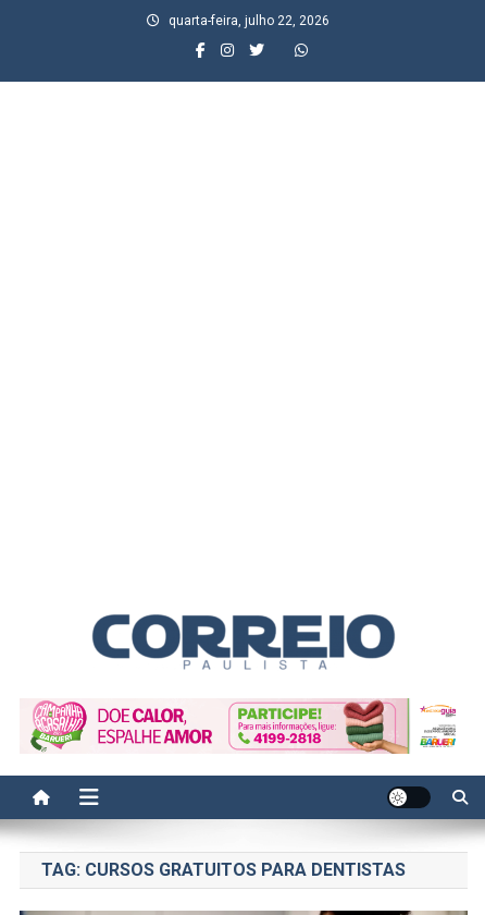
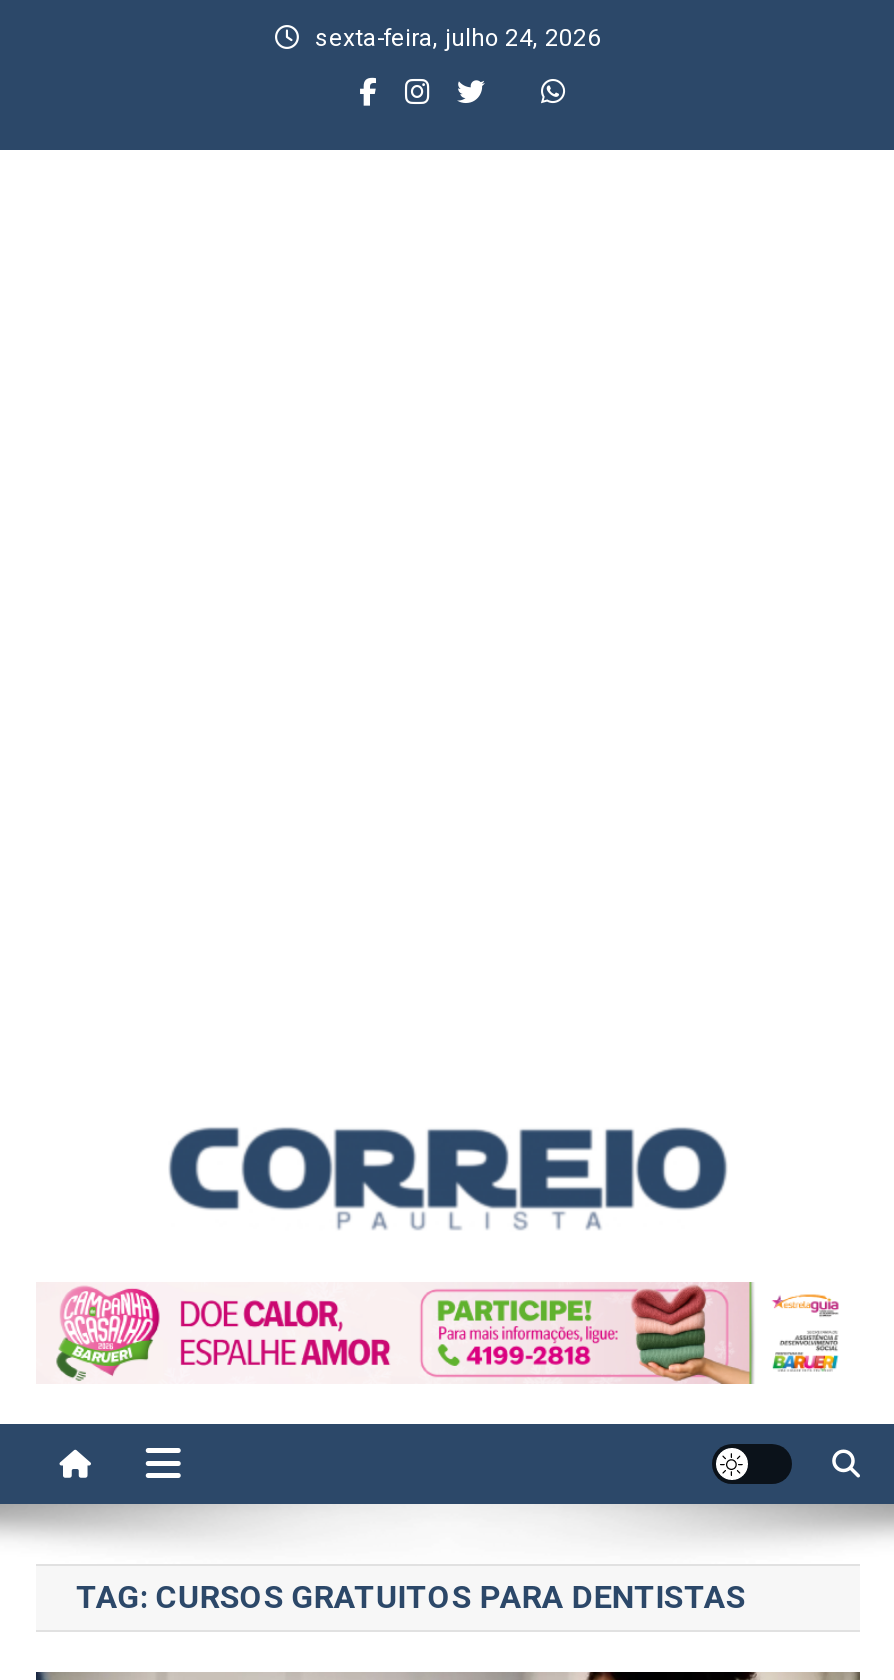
[169,13,329,28] quarta-feira, julho 22, 2026 -> [315,24,601,52] sexta-feira, julho 24, 2026

